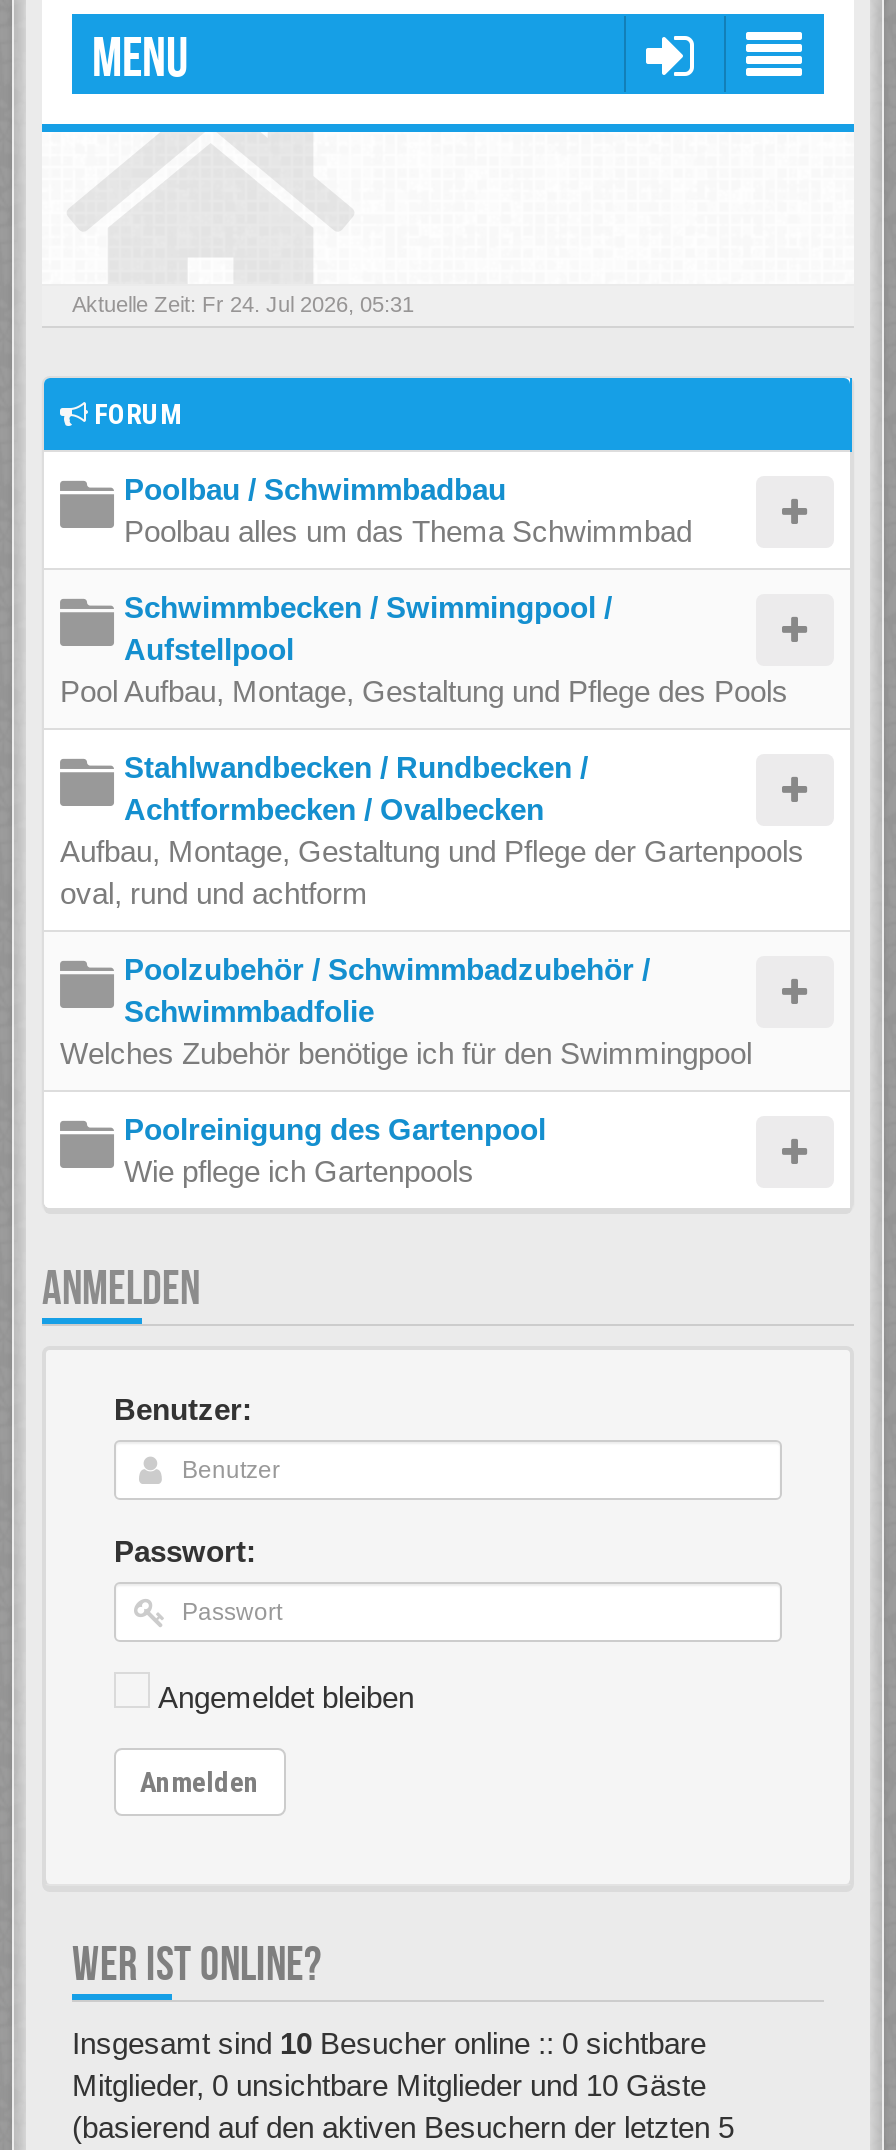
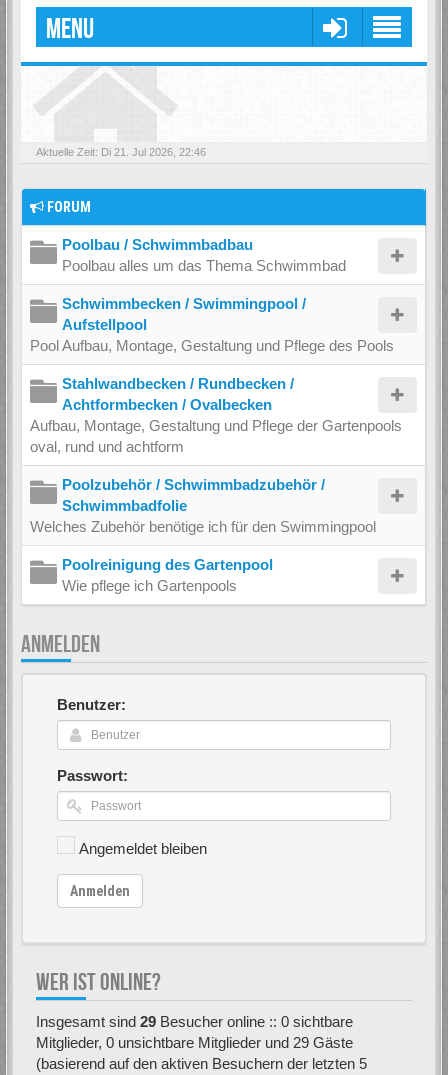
[72,292,414,316] Aktuelle Zeit: Fr 24. Jul 2026, 05:31 -> [36,146,206,158] Aktuelle Zeit: Di 21. Jul 2026, 22:46
[72,2025,706,2059] Insgesamt sind 10 Besucher online :: 0 sichtbare -> [36,1012,353,1029] Insgesamt sind 29 Besucher online :: 0 sichtbare
[72,2067,706,2101] Mitglieder, 0 unsichtbare Mitglieder und 10 Gäste -> [36,1033,353,1050] Mitglieder, 0 unsichtbare Mitglieder und 29 Gäste

